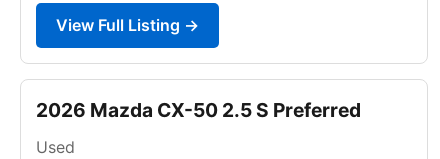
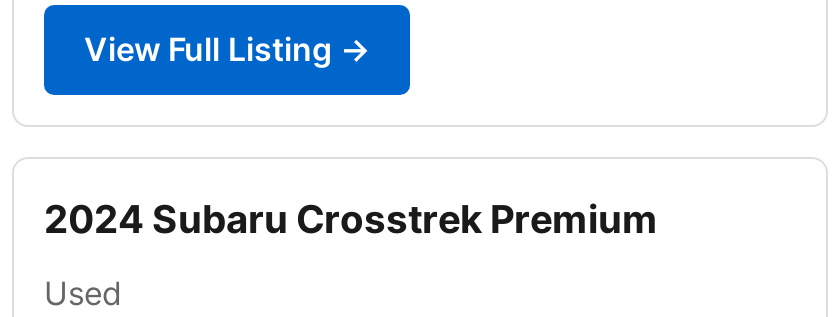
[36,98,361,122] 2026 Mazda CX-50 2.5 S Preferred -> [44,195,658,243] 2024 Subaru Crosstrek Premium

